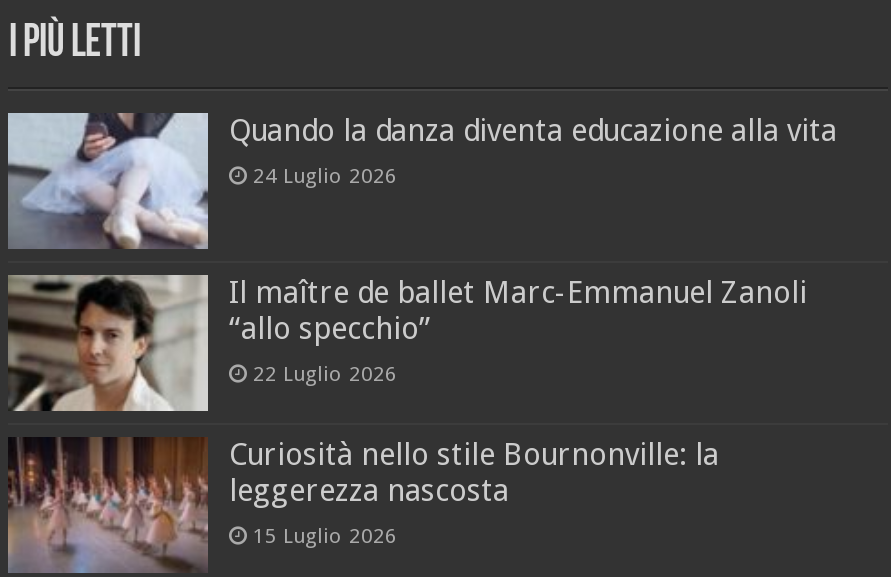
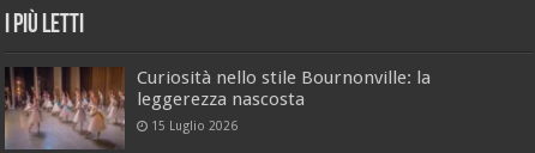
[6,110,837,385] [image] | Quando la danza diventa educazione alla vita | 24 Luglio 2026 | Il maître de ballet Marc-Emmanuel Zanoli | “allo specchio” | 22 Luglio 2026 -> none
[6,272,210,414] [image] -> none

